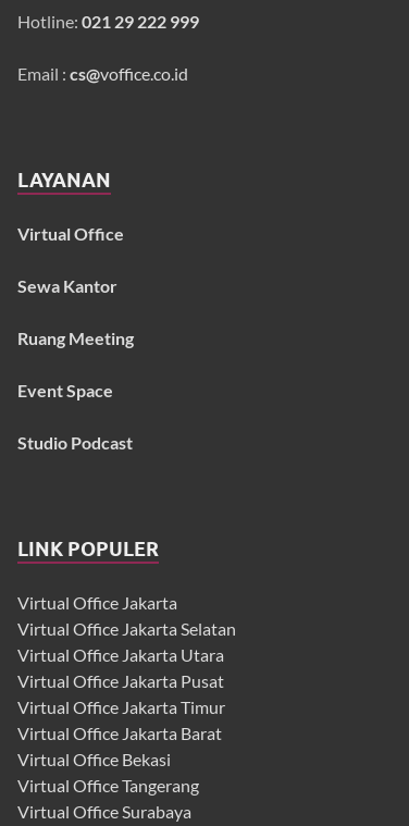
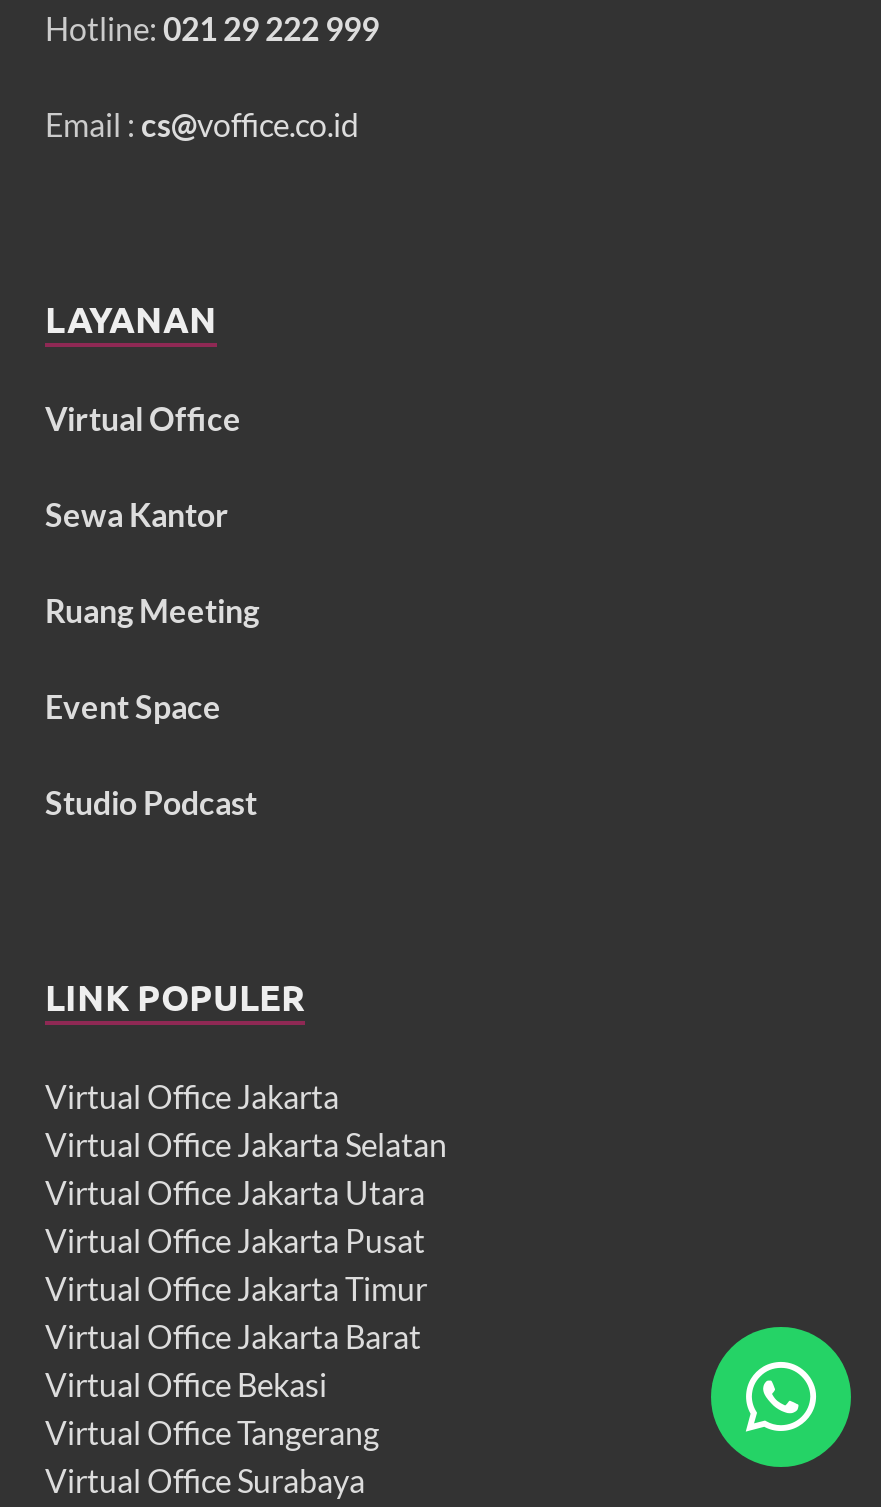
none -> [709,1325,853,1469] [image]

